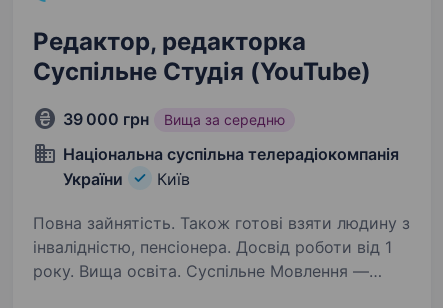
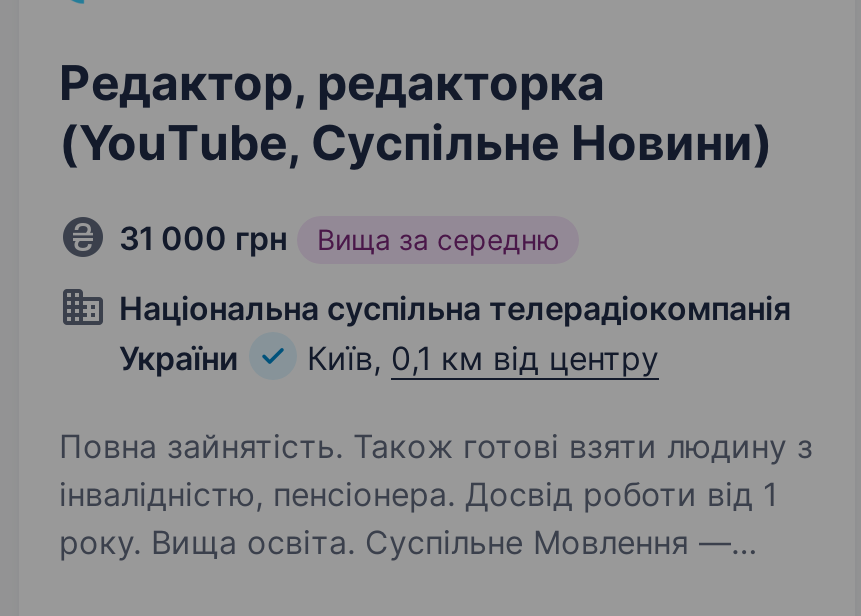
[33,57,371,86] Суспільне Студія (YouTube) -> [59,114,773,172] (YouТube, Cуспільне Новини)
[63,109,285,129] 39 000 грн Вища за середню -> [119,218,559,258] 31 000 грн Вища за середню
[157,169,190,189] Київ -> [307,338,659,378] Київ, 0,1 км від центру

